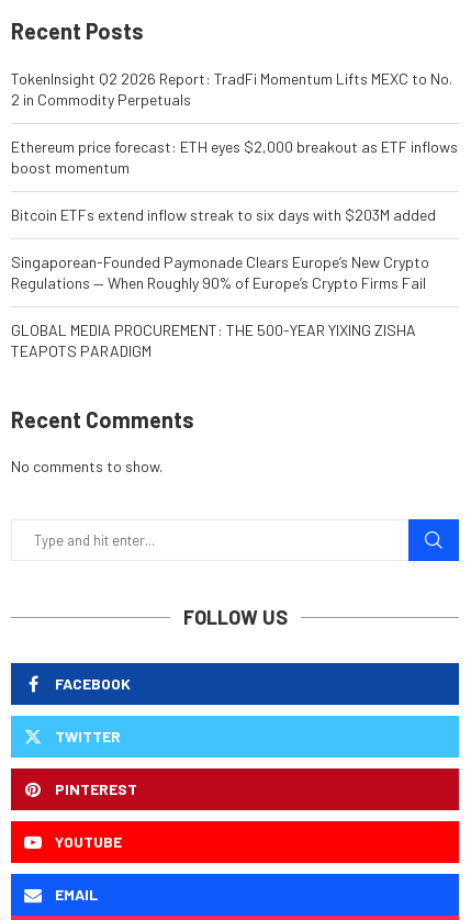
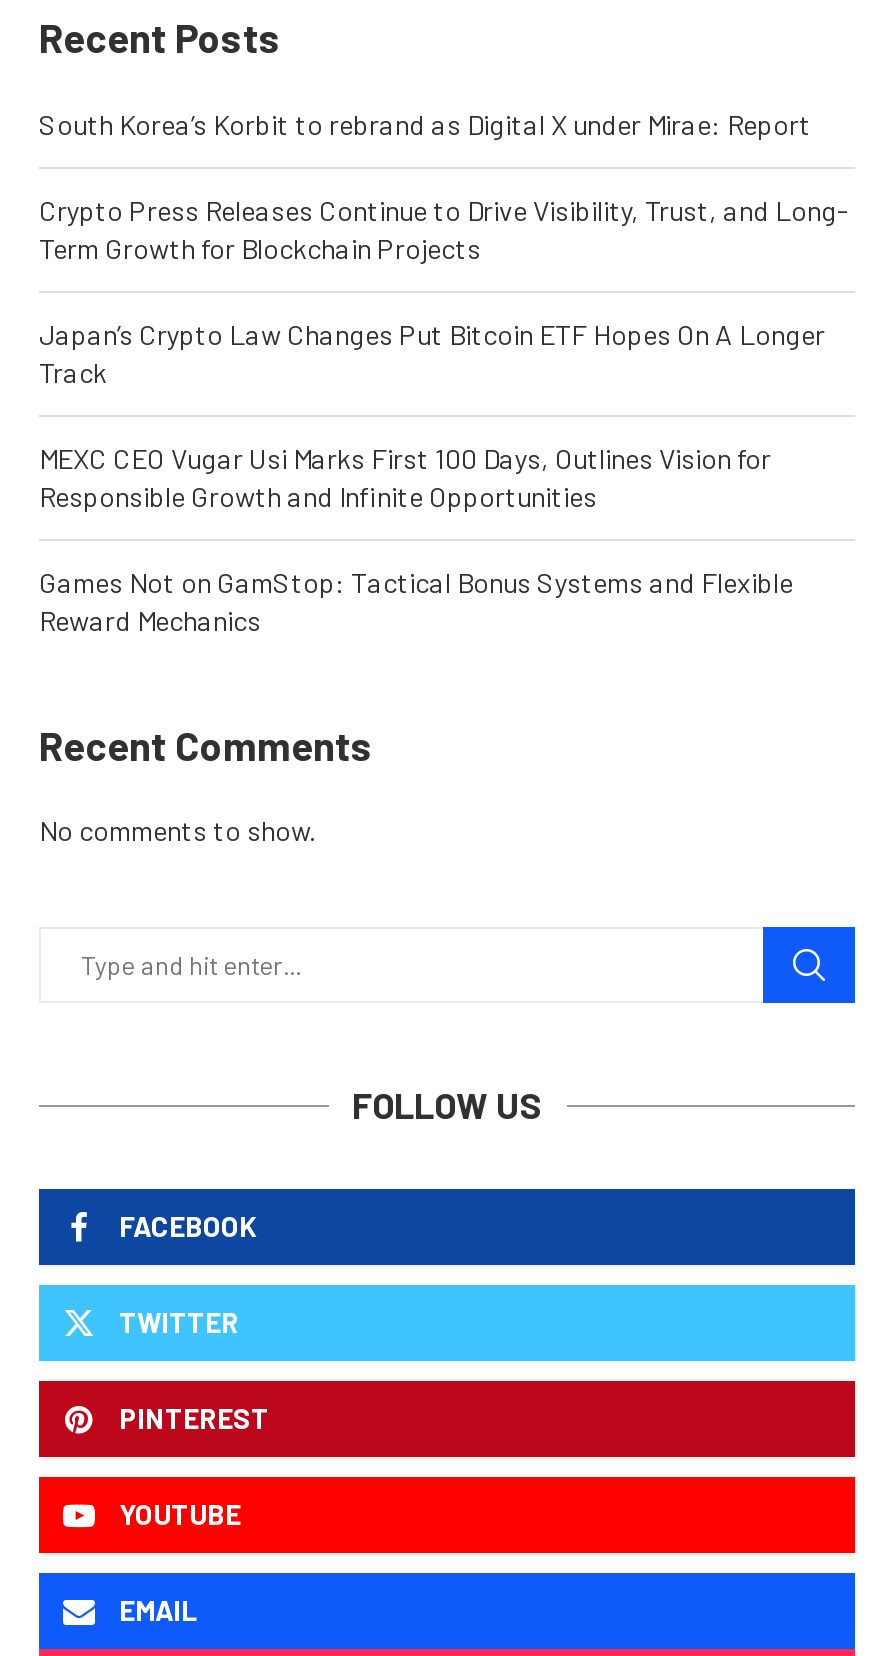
[11,69,452,109] TokenInsight Q2 2026 Report: TradFi Momentum Lifts MEXC to No. | 2 in Commodity Perpetuals -> [39,107,811,141] South Korea’s Korbit to rebrand as Digital X under Mirae: Report
[11,137,458,177] Ethereum price forecast: ETH eyes $2,000 breakout as ETF inflows | boost momentum -> [39,193,849,265] Crypto Press Releases Continue to Drive Visibility, Trust, and Long- | Term Growth for Blockchain Projects
[11,205,436,224] Bitcoin ETFs extend inflow streak to six days with $203M added -> [39,317,825,389] Japan’s Crypto Law Changes Put Bitcoin ETF Hopes On A Longer | Track
[11,252,429,292] Singaporean-Founded Paymonade Clears Europe’s New Crypto | Regulations — When Roughly 90% of Europe’s Crypto Firms Fail -> [39,441,771,513] MEXC CEO Vugar Usi Marks First 100 Days, Outlines Vision for | Responsible Growth and Infinite Opportunities
[11,320,416,360] GLOBAL MEDIA PROCUREMENT: THE 500-YEAR YIXING ZISHA | TEAPOTS PARADIGM -> [39,565,793,637] Games Not on GamStop: Tactical Bonus Systems and Flexible | Reward Mechanics

